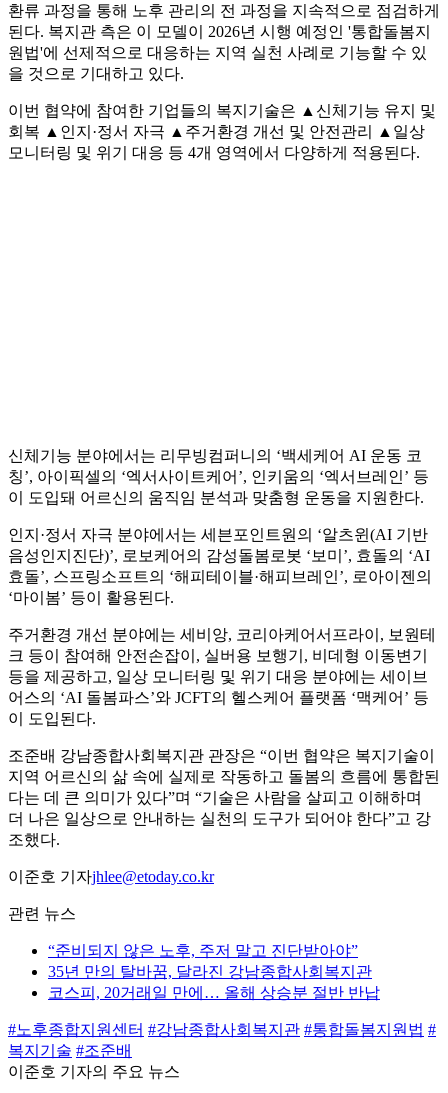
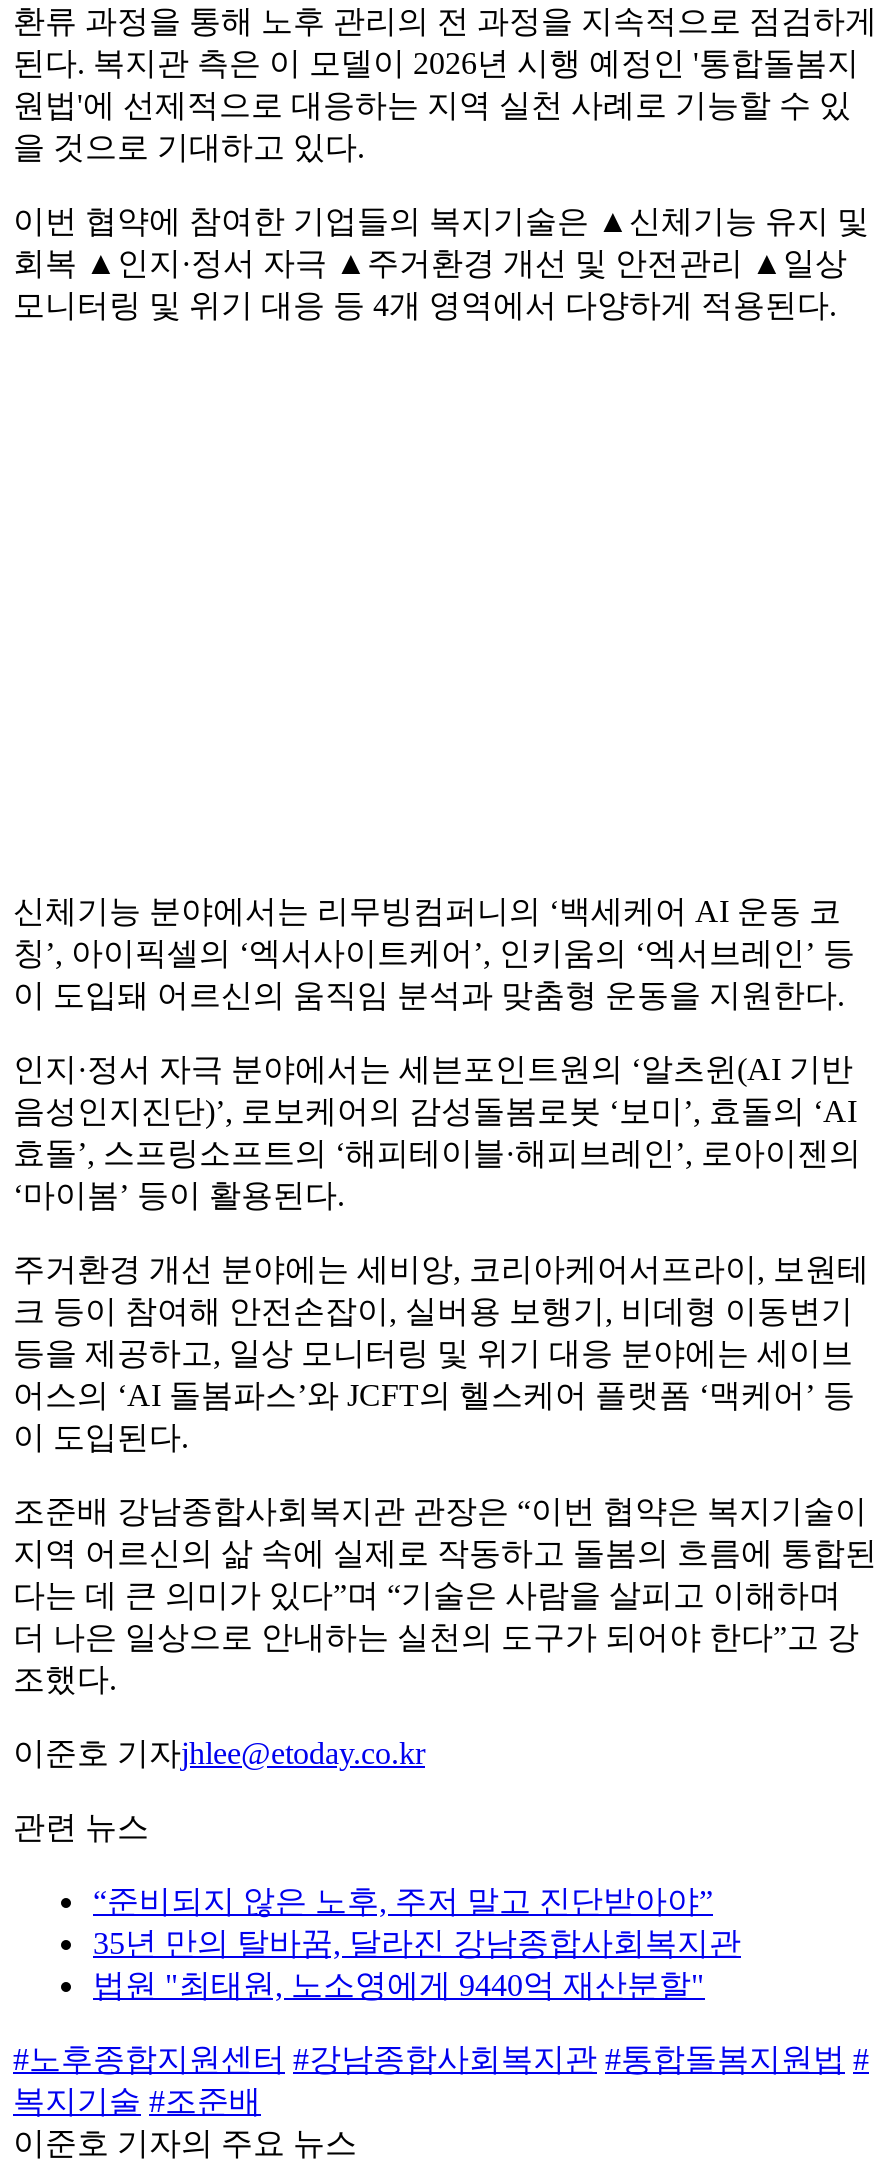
[48,984,380,1001] 코스피, 20거래일 만에… 올해 상승분 절반 반납 -> [93,1968,705,2002] 법원 "최태원, 노소영에게 9440억 재산분할"

